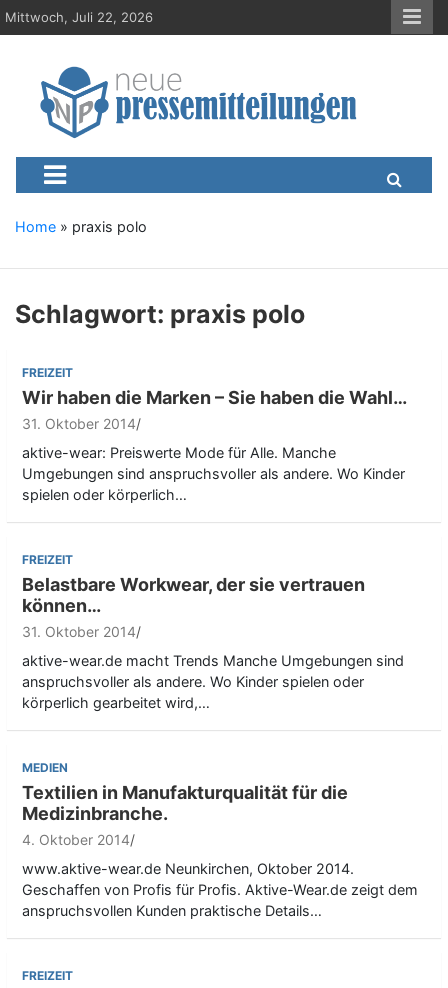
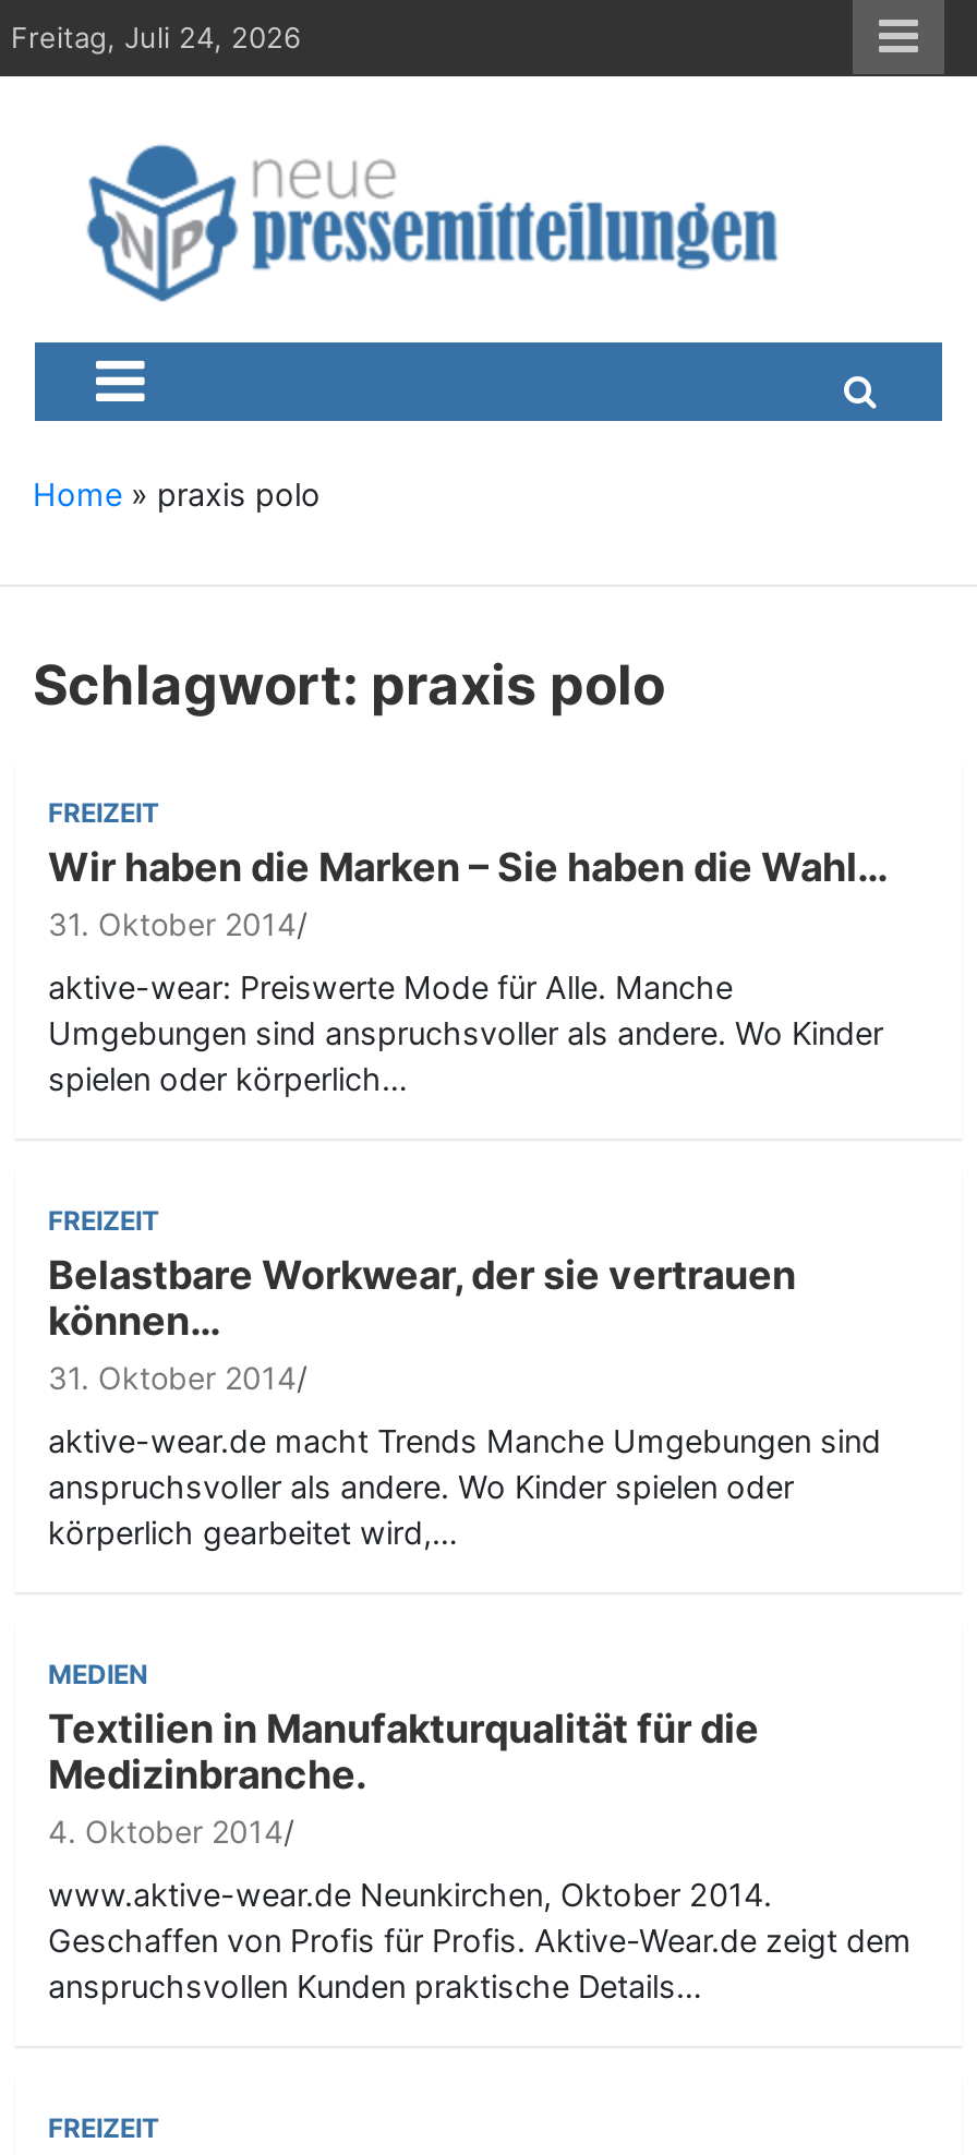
[5,9,153,25] Mittwoch, Juli 22, 2026 -> [11,20,301,55] Freitag, Juli 24, 2026

